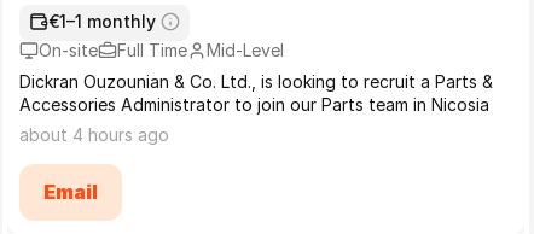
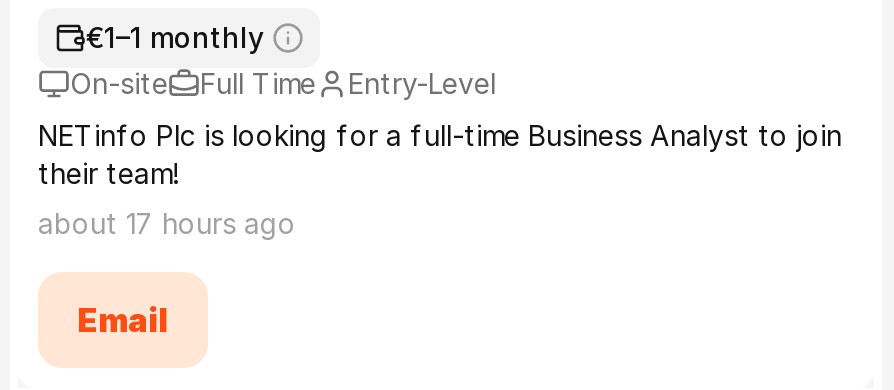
[207,39,284,60] Mid-Level -> [348,67,496,101] Entry-Level
[19,71,493,114] Dickran Ouzounian & Co. Ltd., is looking to recruit a Parts & | Accessories Administrator to join our Parts team in Nicosia -> [38,119,842,191] NETinfo Plc is looking for a full-time Business Analyst to join | their team!
[19,124,169,144] about 4 hours ago -> [38,207,296,241] about 17 hours ago

